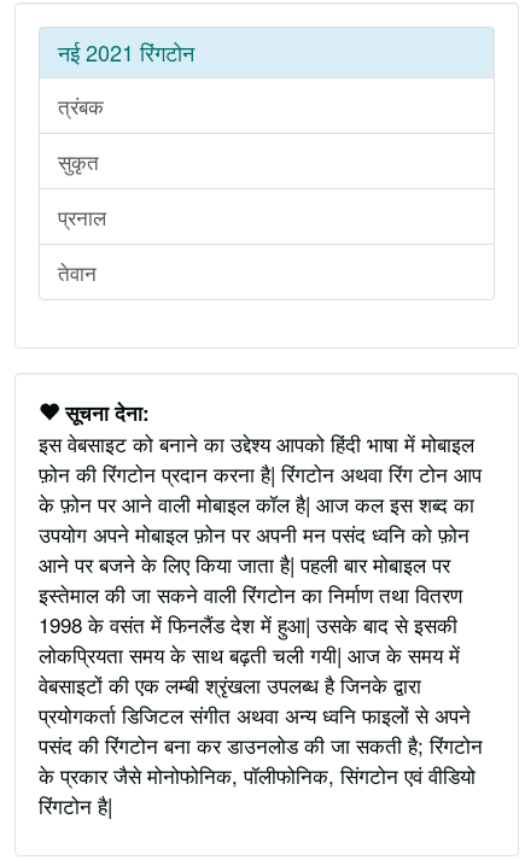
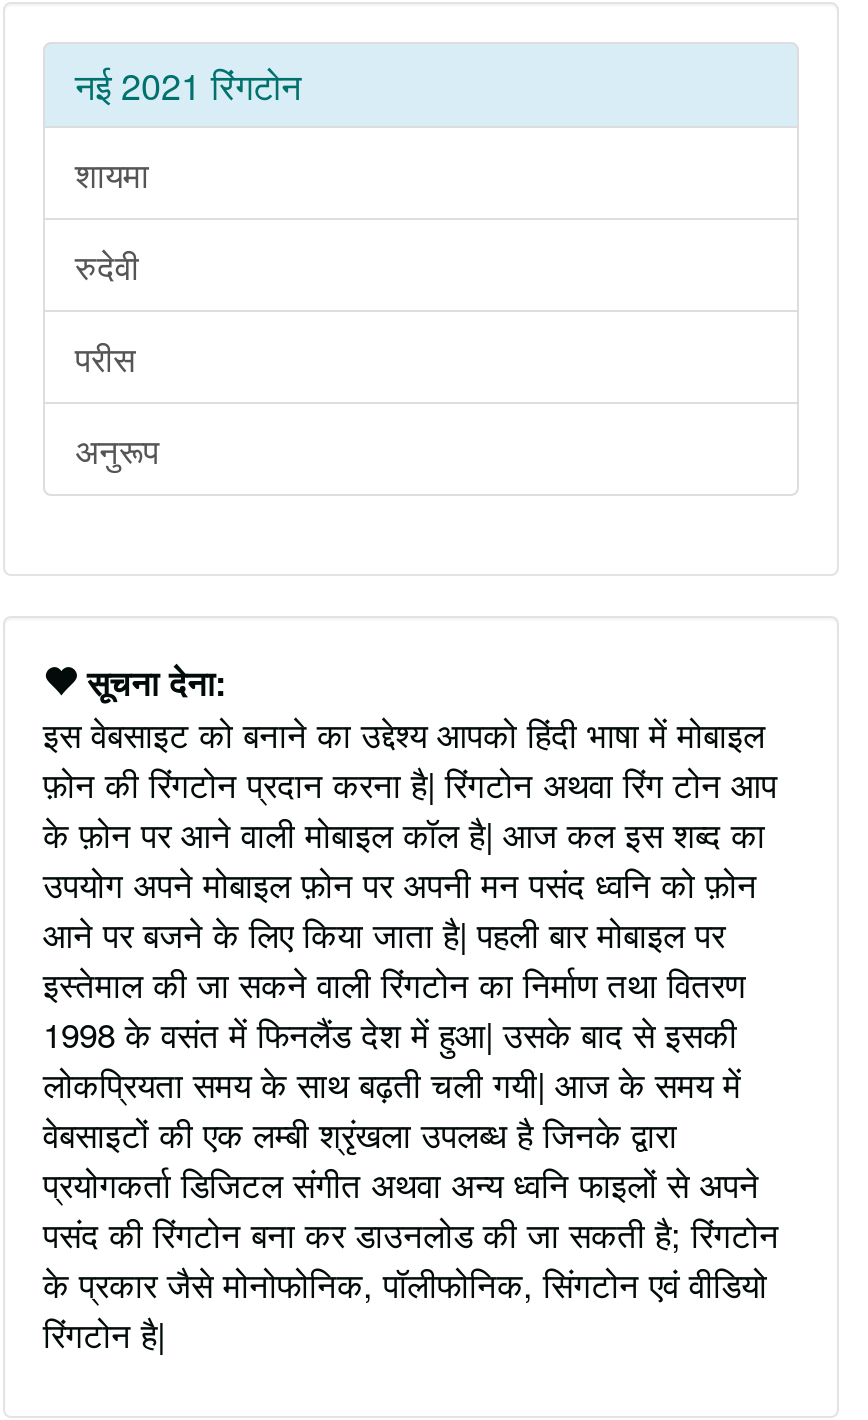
[58,90,104,120] त्रंबक -> [75,147,149,197] शायमा
[58,145,99,175] सुकृत -> [75,239,139,289] रुदेवी
[58,201,106,231] प्रनाल -> [75,331,135,381] परीस
[58,256,97,286] तेवान -> [75,423,159,473] अनुरूप

